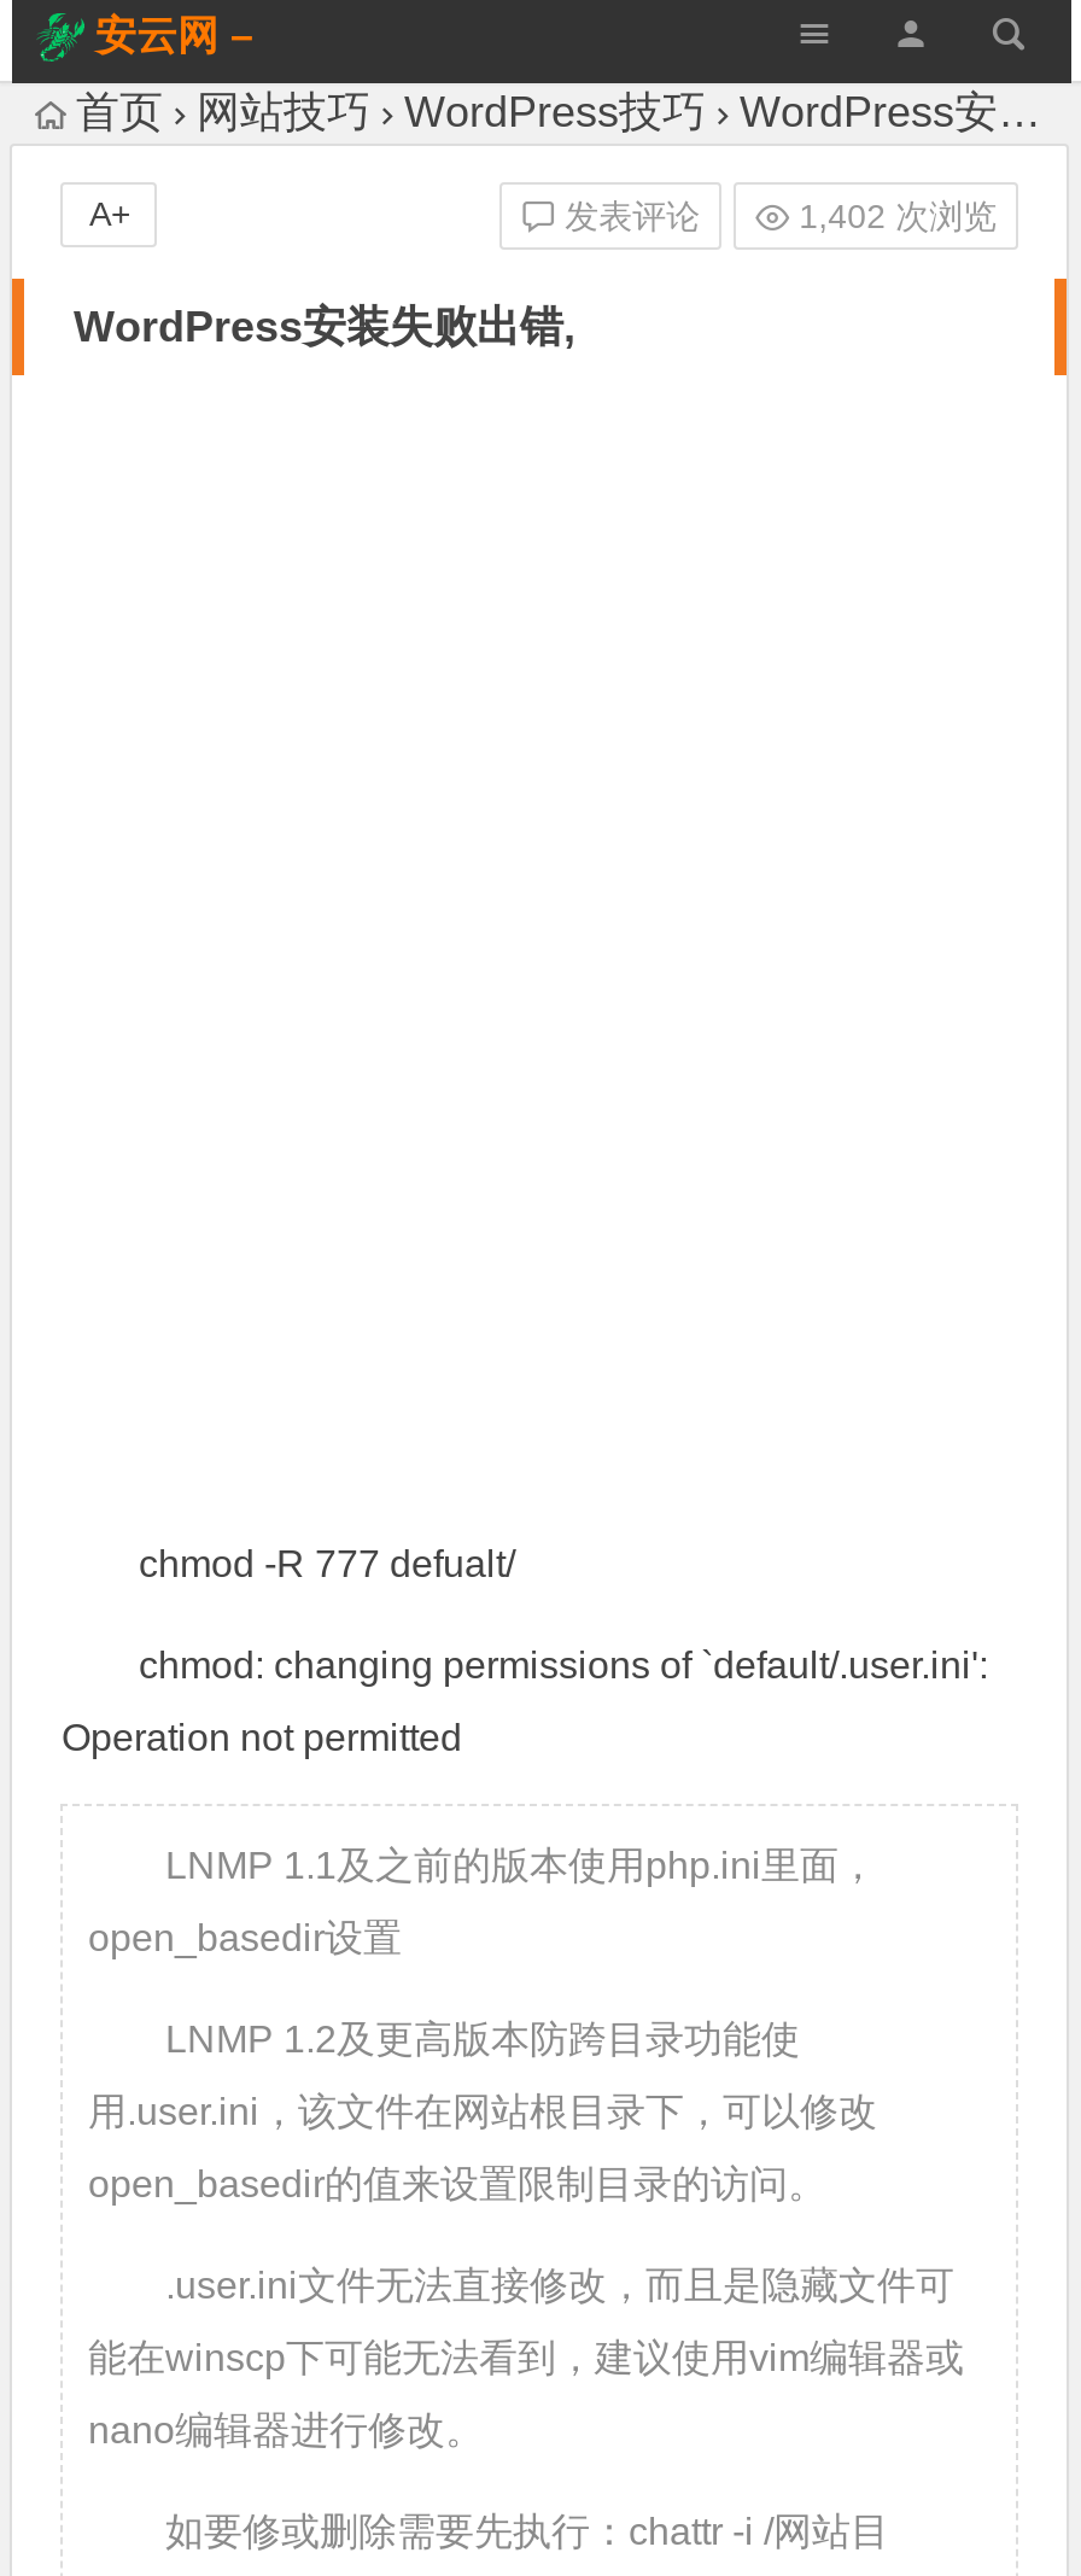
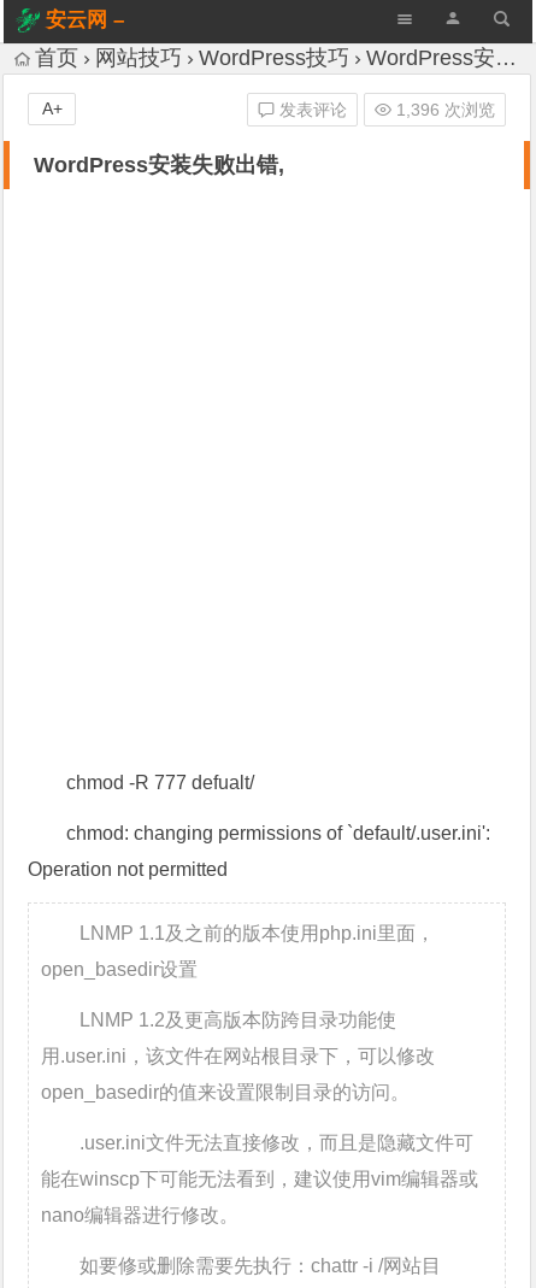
[789,197,997,235] 1,402 次浏览 -> [392,100,495,119] 1,396 次浏览

